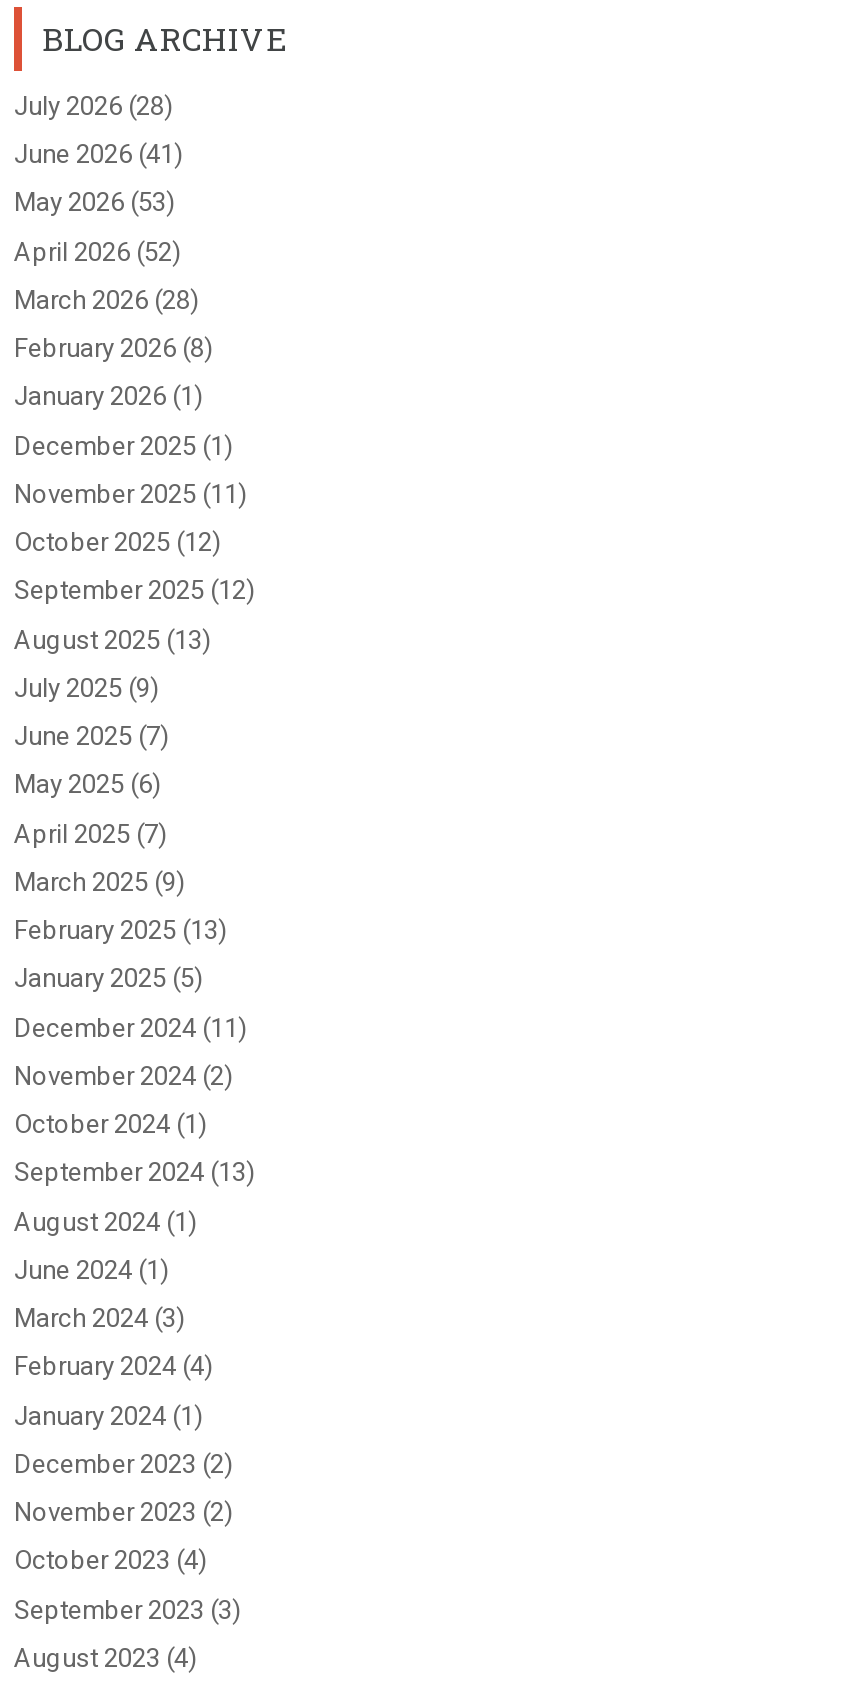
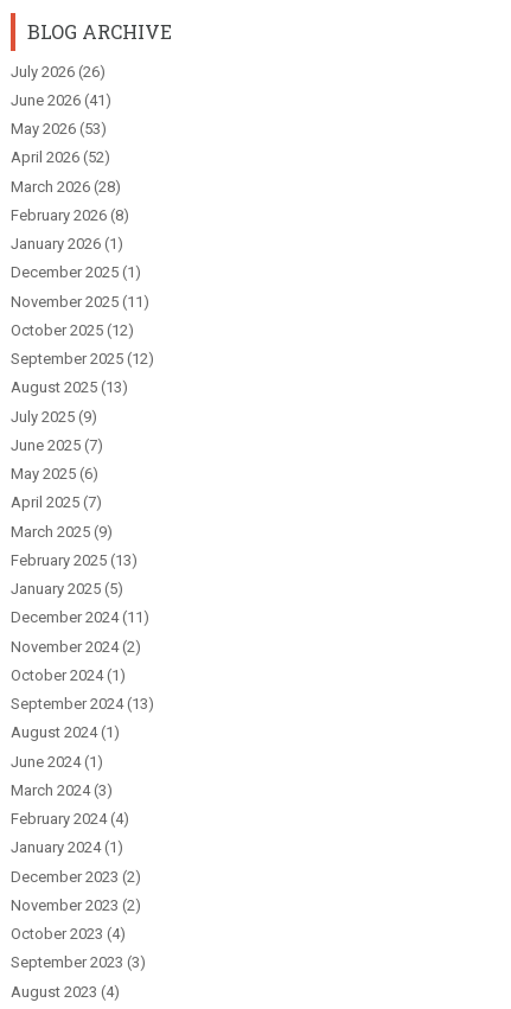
[14,91,174,121] July 2026 (28) -> [11,62,106,80] July 2026 (26)

